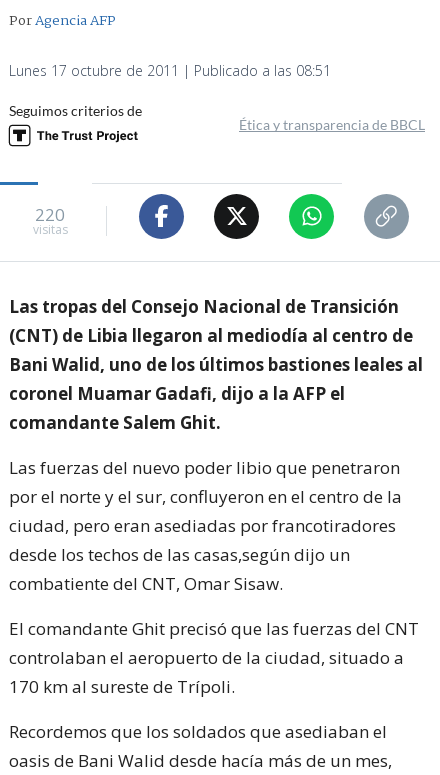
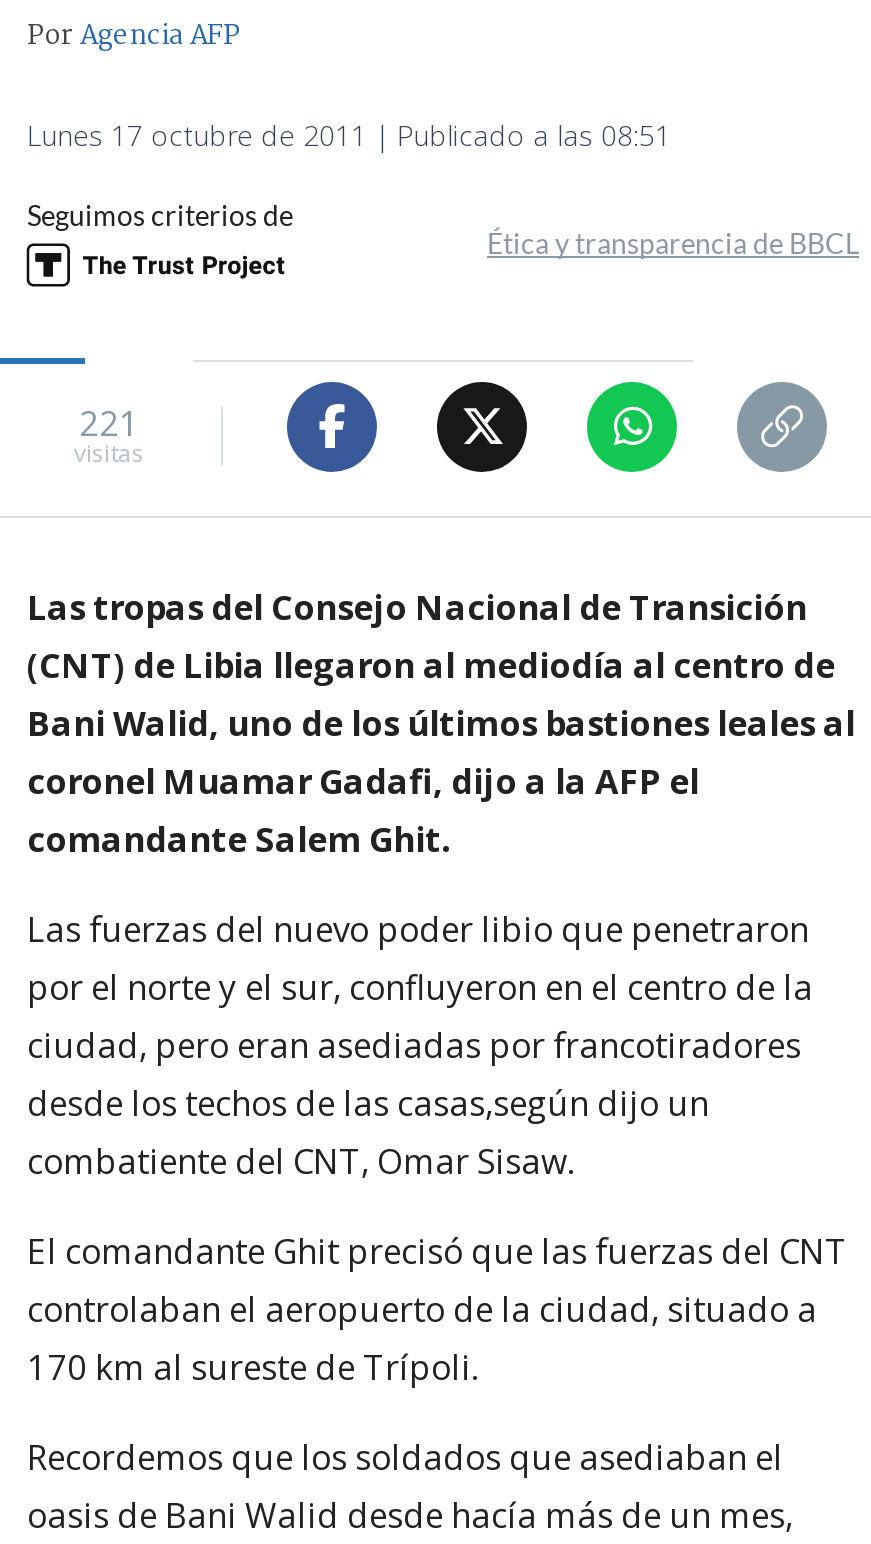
[35,203,65,226] 220 -> [79,401,139,447] 221

